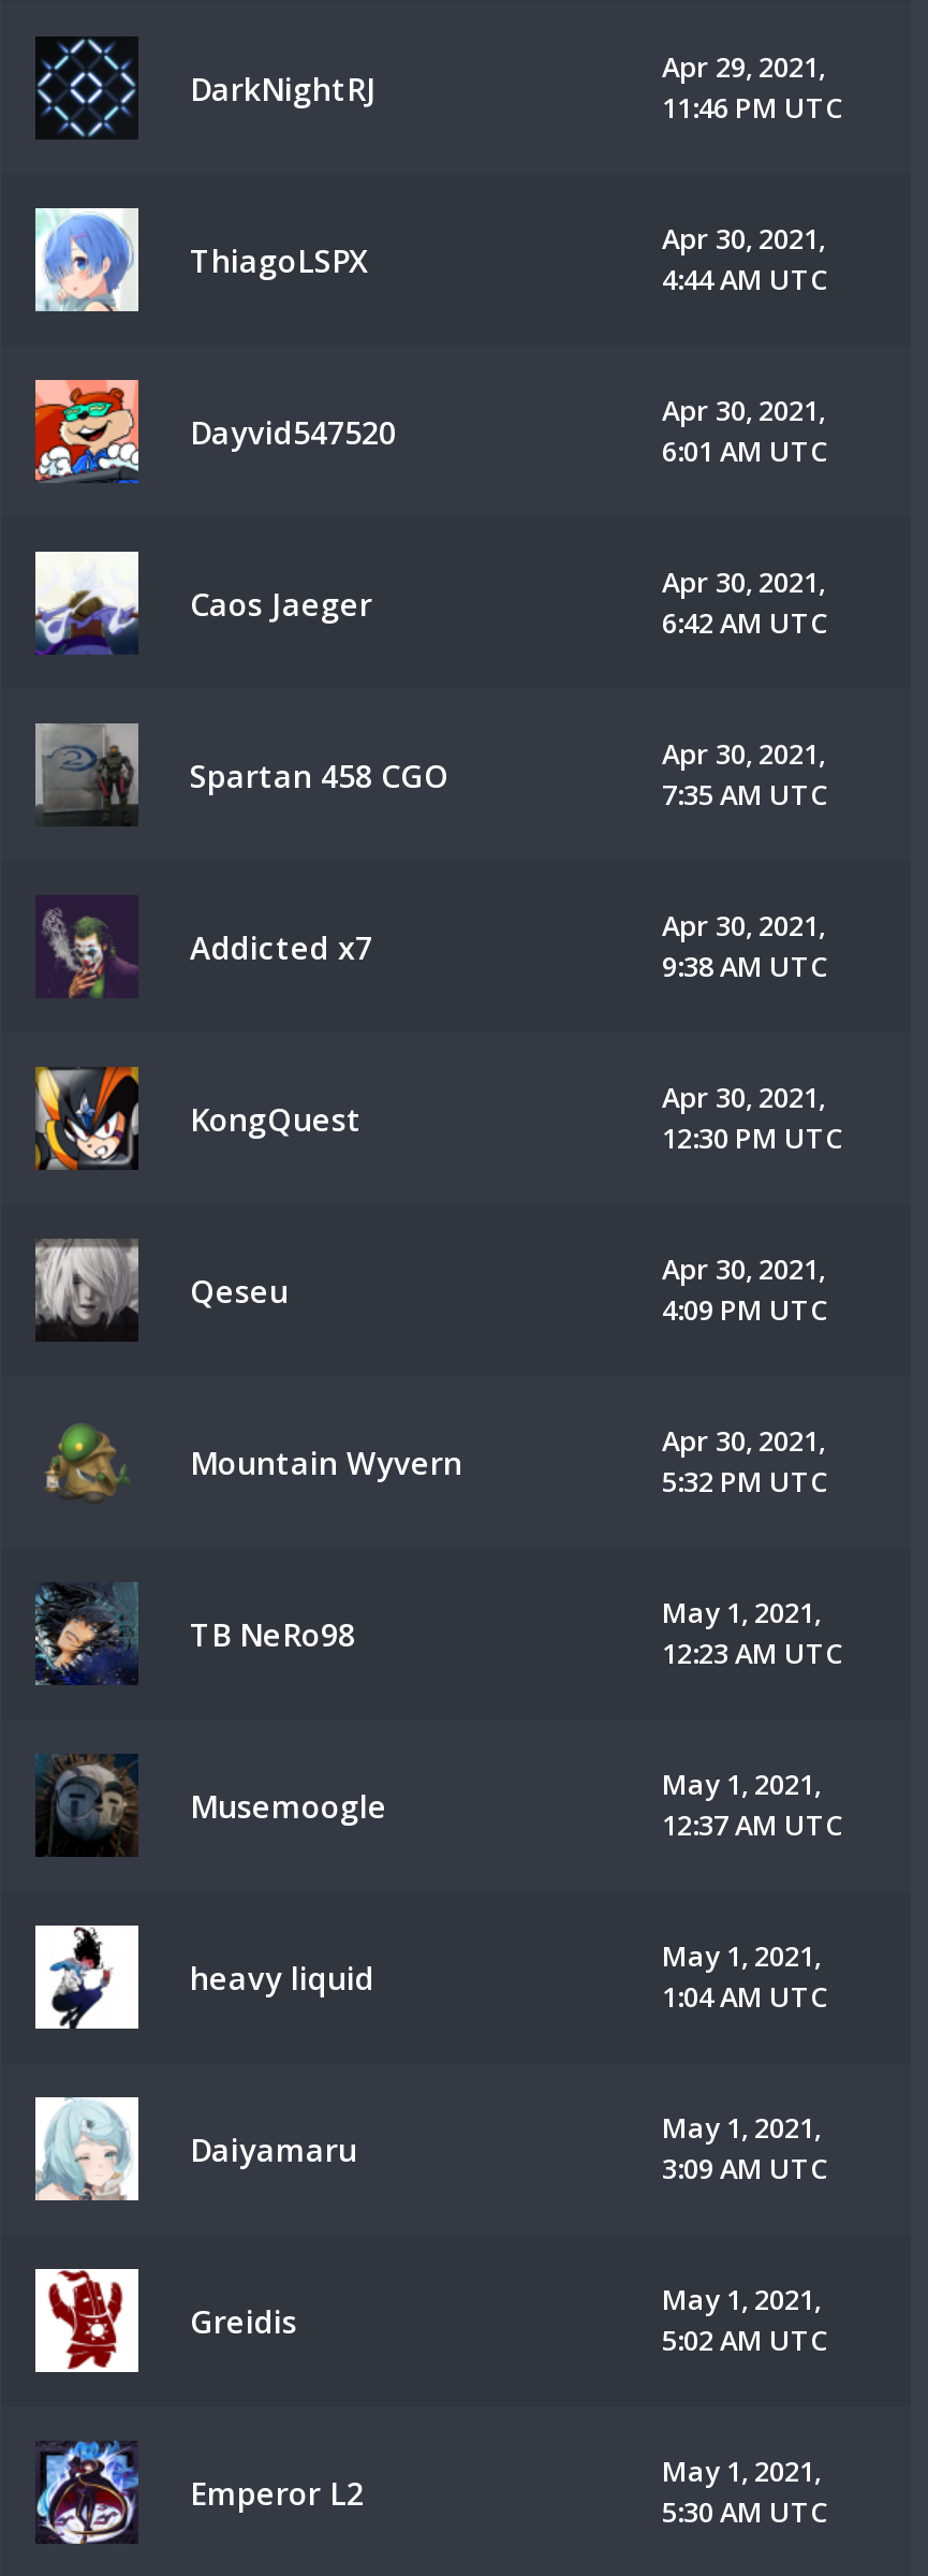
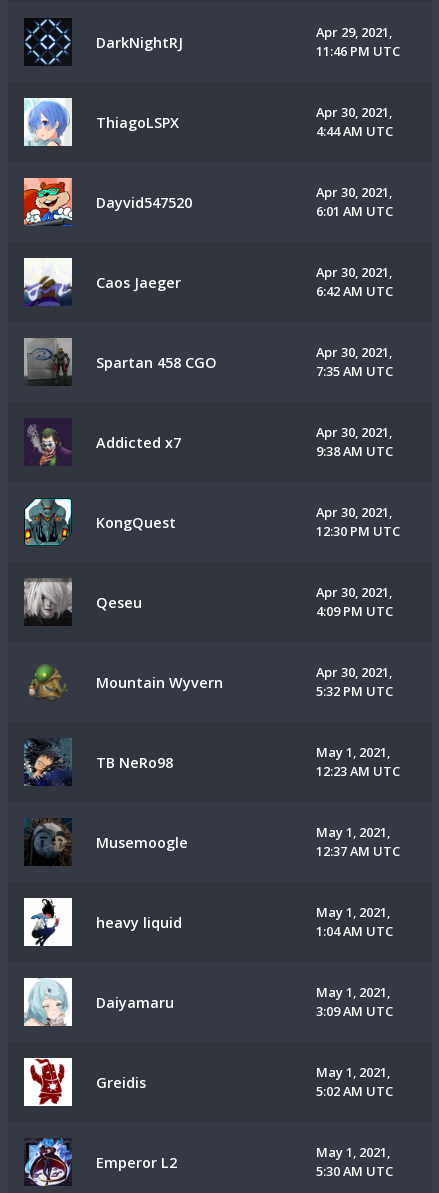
[33,1065,141,1170] [image] -> [24,498,72,546] [image]

